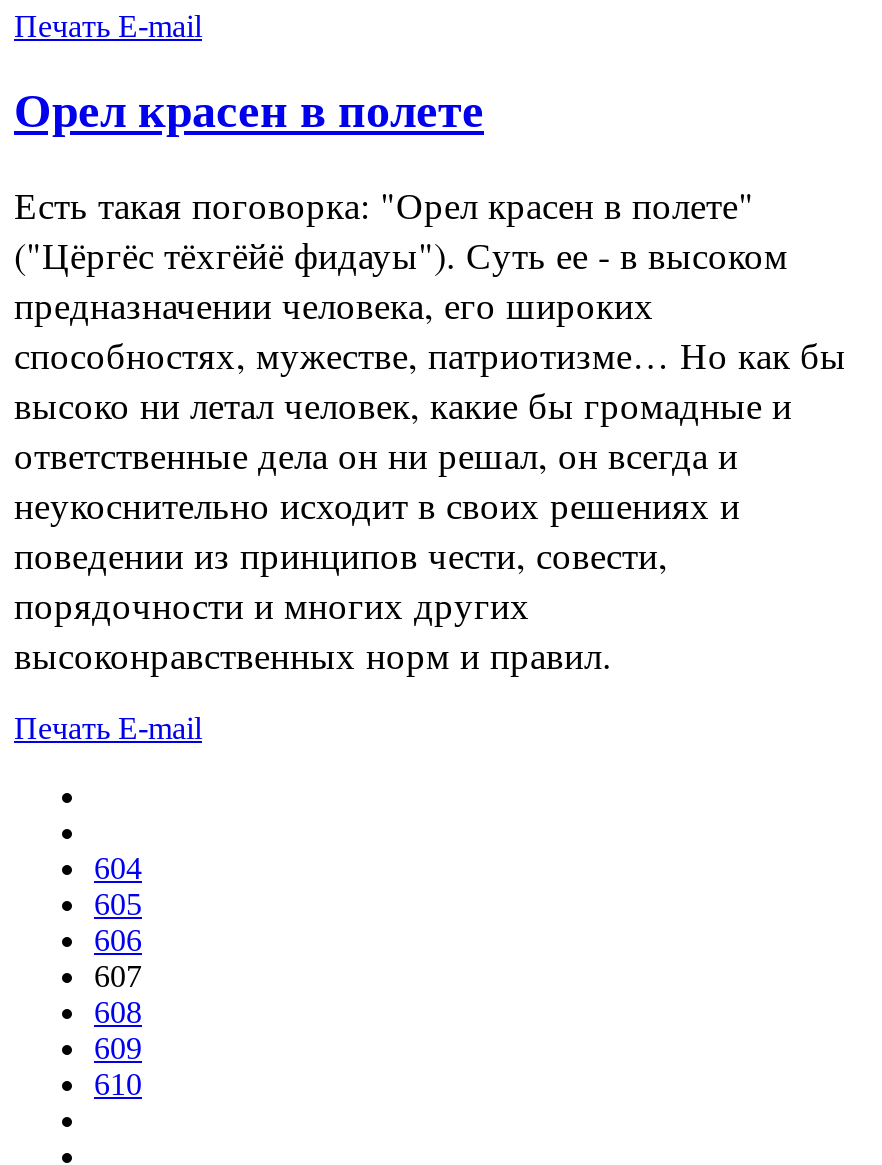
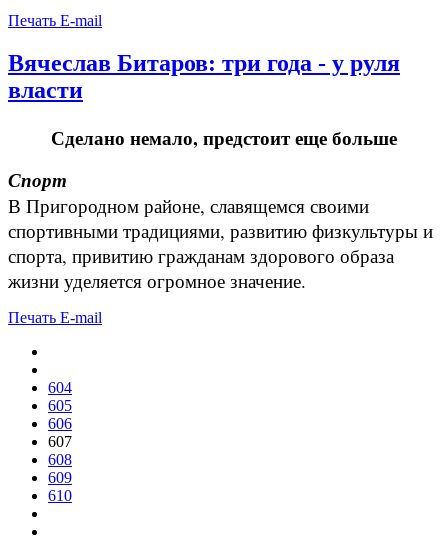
[14,85,846,679] Орел красен в полете | Есть такая поговорка: "Орел красен в полете" | ("Цёргёс тёхгёйё фидауы"). Суть ее - в высоком | предназначении человека, его широких | способностях, мужестве, патриотизме… Но как бы | высоко ни летал человек, какие бы громадные и | ответственные дела он ни решал, он всегда и | неукоснительно исходит в своих решениях и | поведении из принципов чести, совести, | порядочности и многих других | высоконравственных норм и правил. -> [8,50,433,292] Вячеслав Битаров: три года - у руля | власти | Сделано немало, предстоит еще больше | Спорт | В Пригородном районе, славящемся своими | спортивными традициями, развитию физкультуры и | спорта, привитию гражданам здорового образа | жизни уделяется огромное значение.

